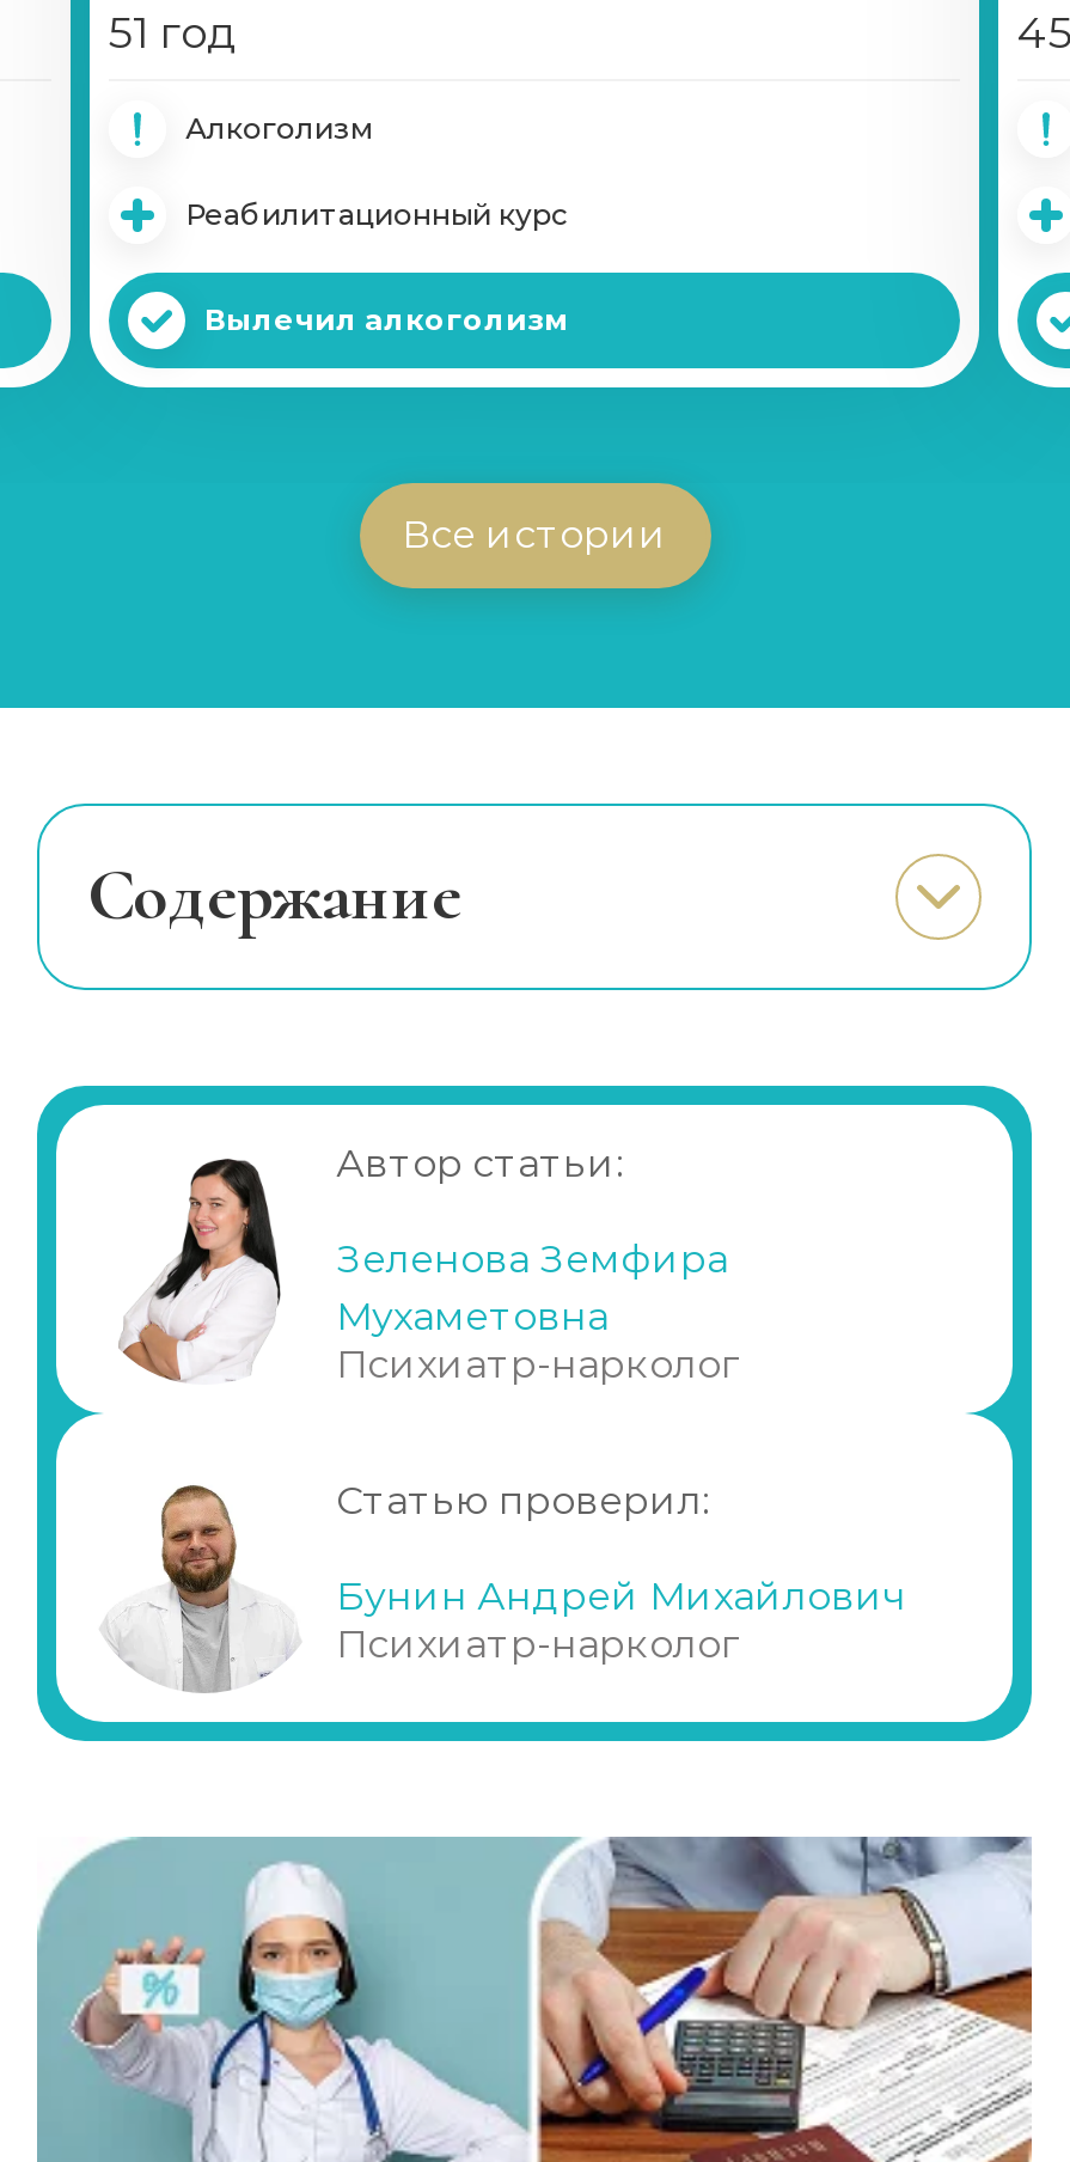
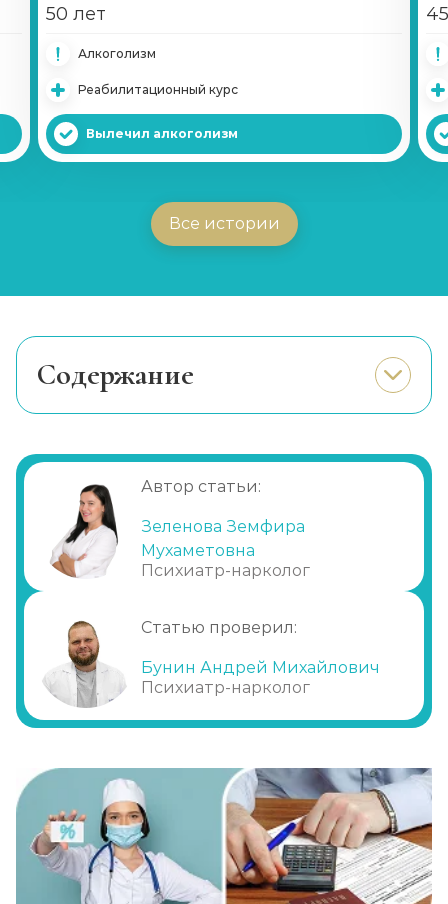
[109,7,238,60] 51 год -> [46,3,106,25] 50 лет

